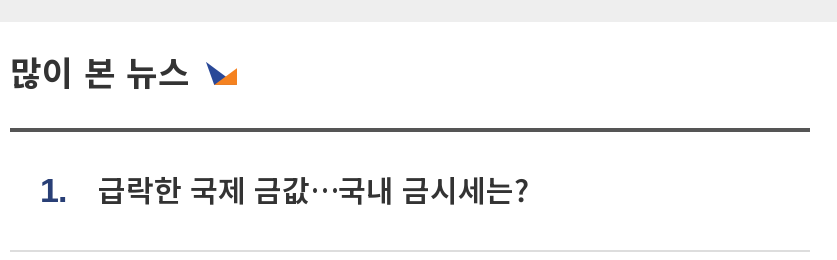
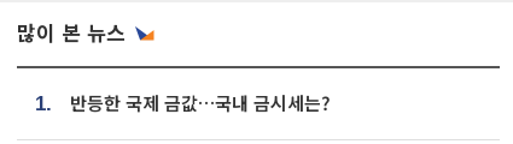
[98,168,530,210] 급락한 국제 금값…국내 금시세는? -> [70,90,331,115] 반등한 국제 금값…국내 금시세는?

